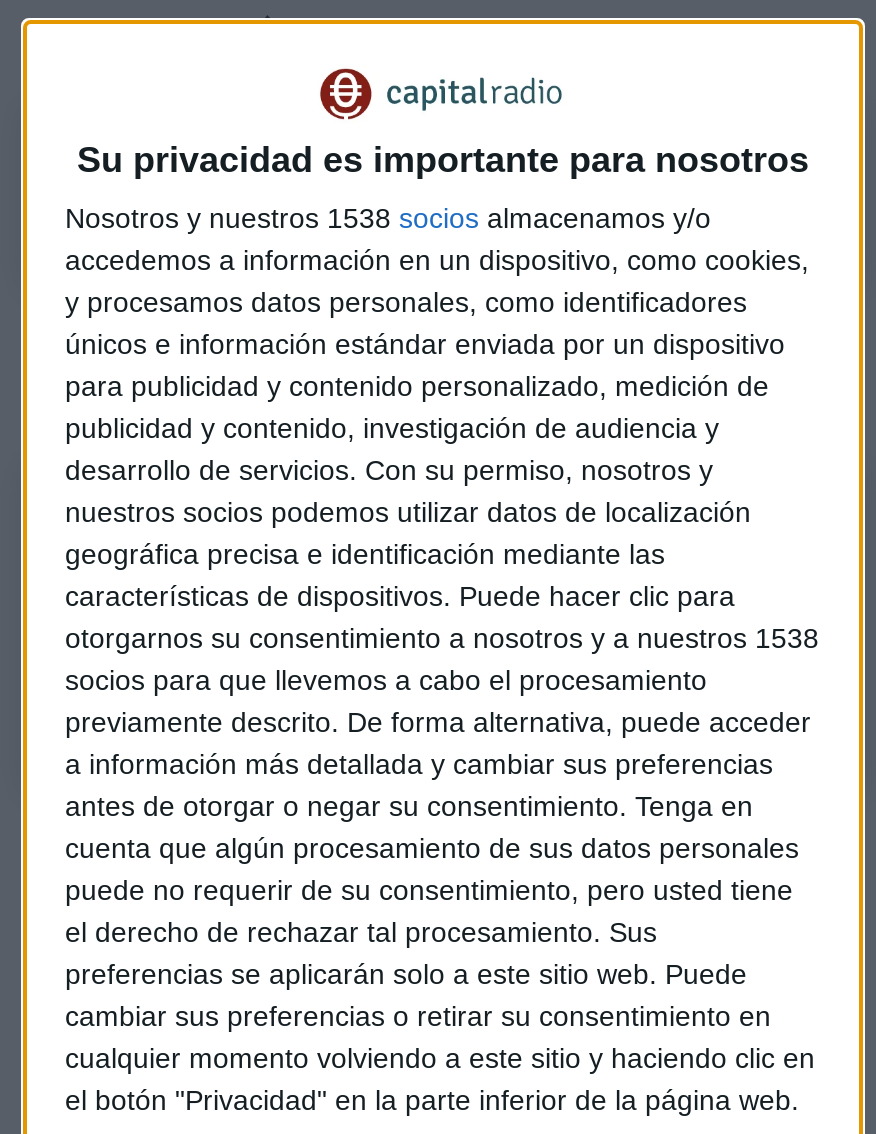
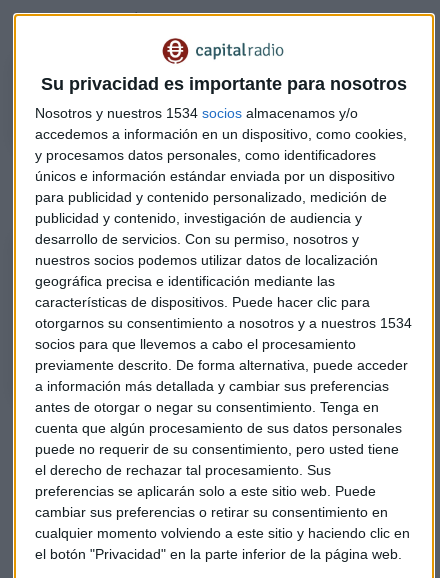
[65,203,711,235] Nosotros y nuestros 1538 socios almacenamos y/o -> [35,105,358,121] Nosotros y nuestros 1534 socios almacenamos y/o
[65,623,819,655] otorgarnos su consentimiento a nosotros y a nuestros 1538 -> [35,315,412,331] otorgarnos su consentimiento a nosotros y a nuestros 1534

